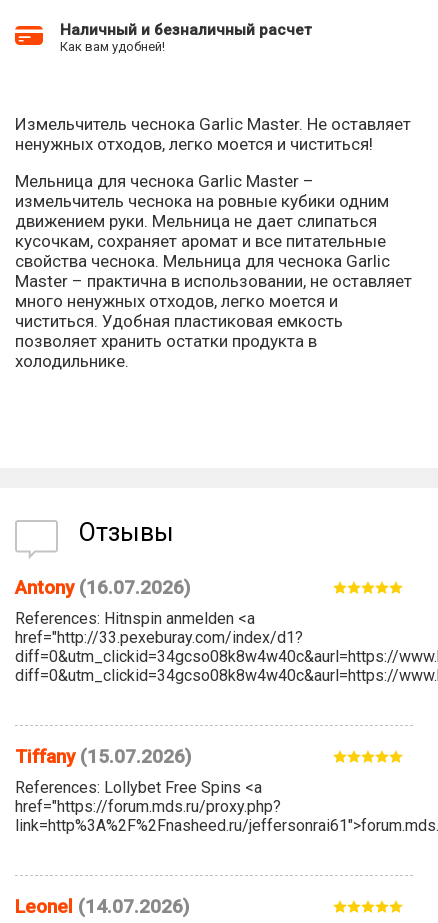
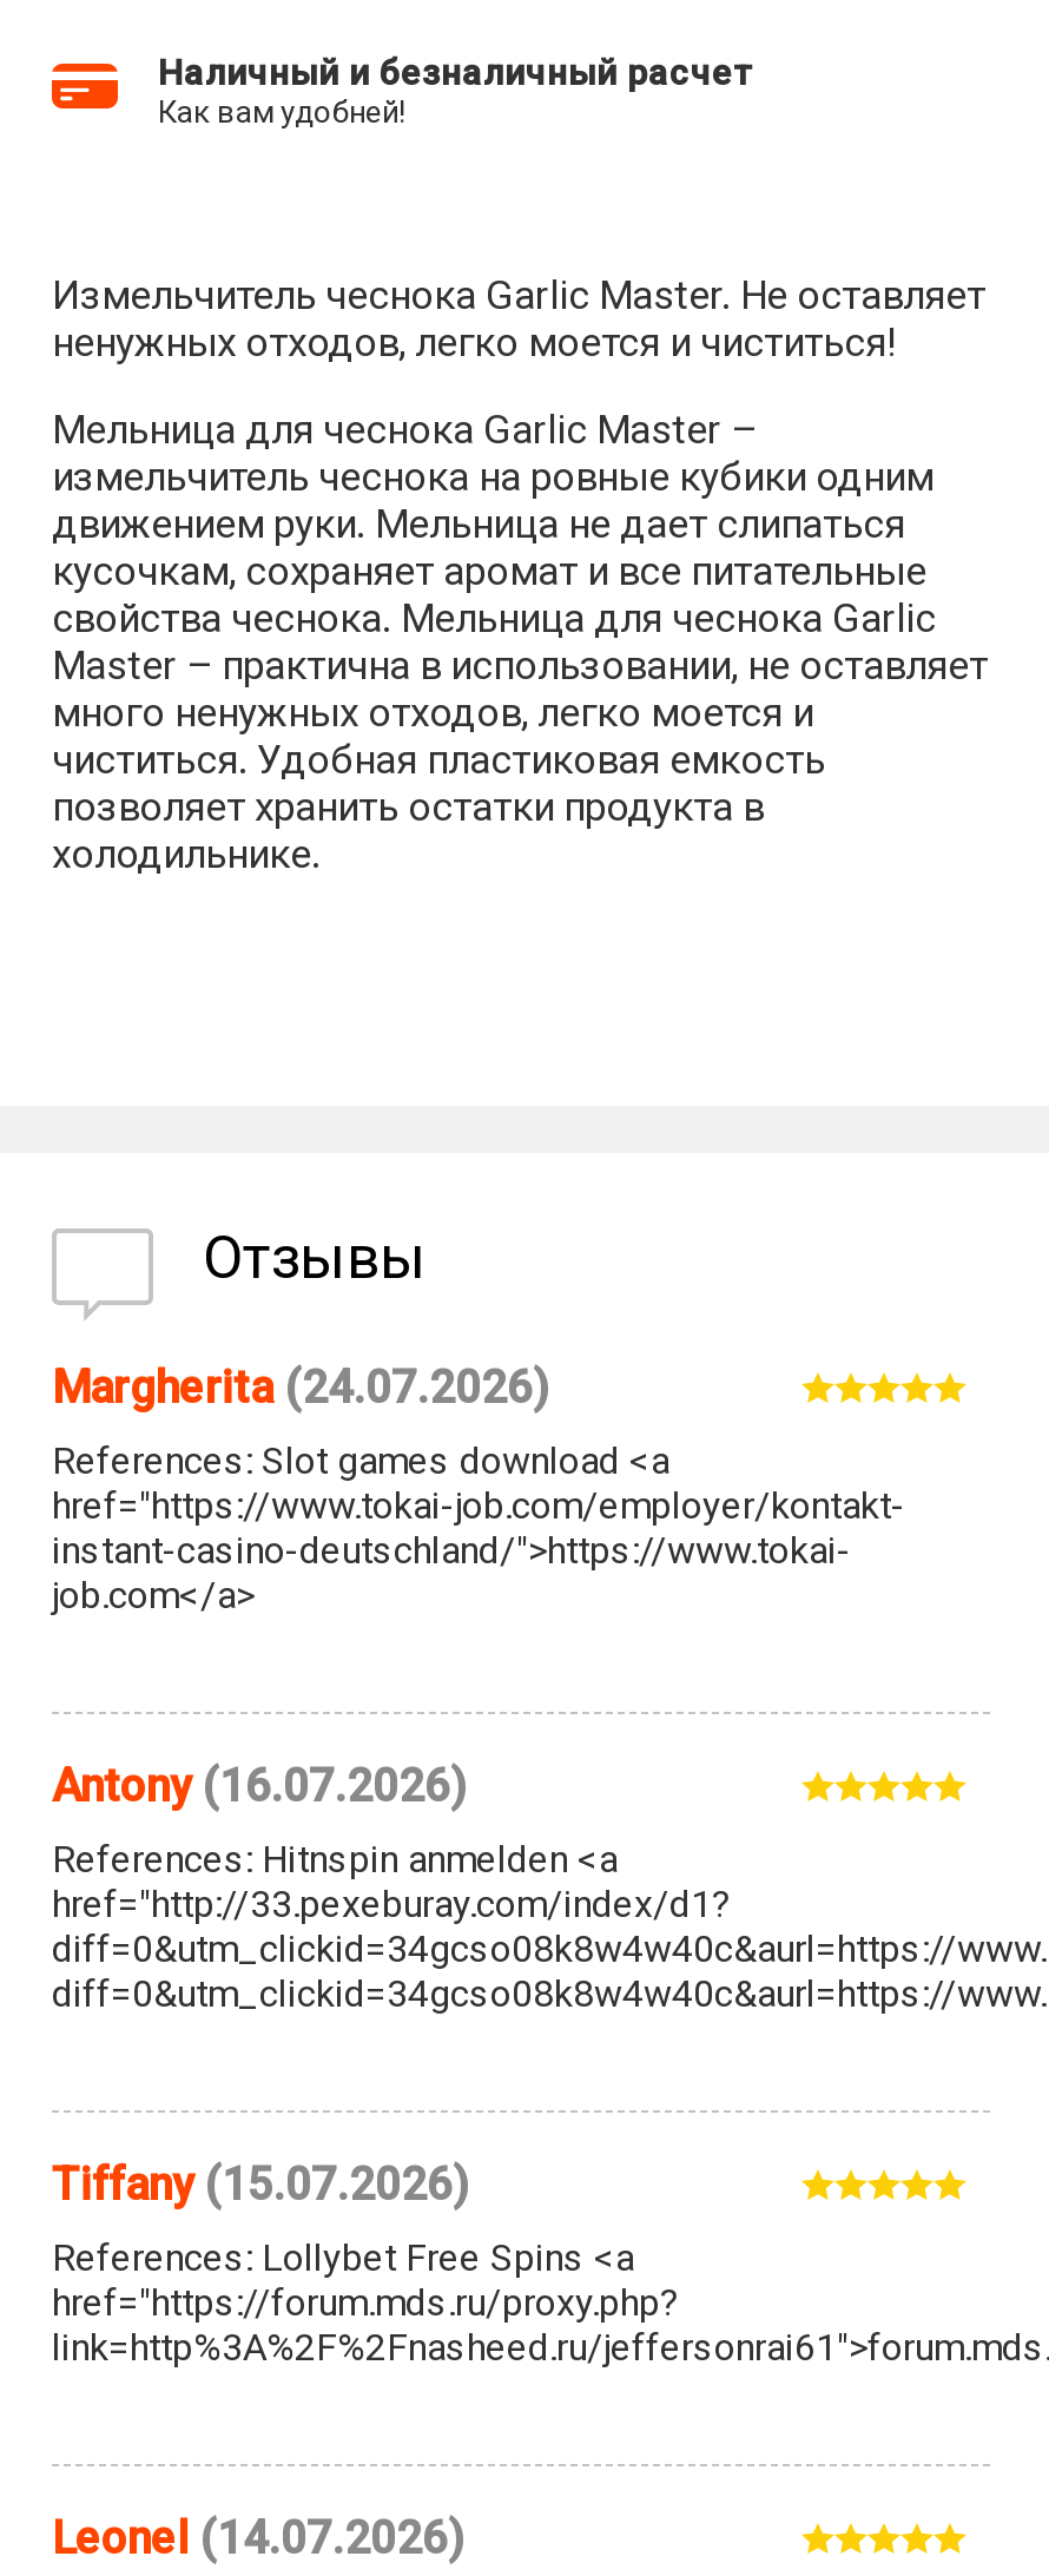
none -> [52,1361,905,1618] Margherita (24.07.2026) | References: Slot games download <a | href="https://www.tokai-job.com/employer/kontakt- | instant-casino-deutschland/">https://www.tokai- | job.com</a>

